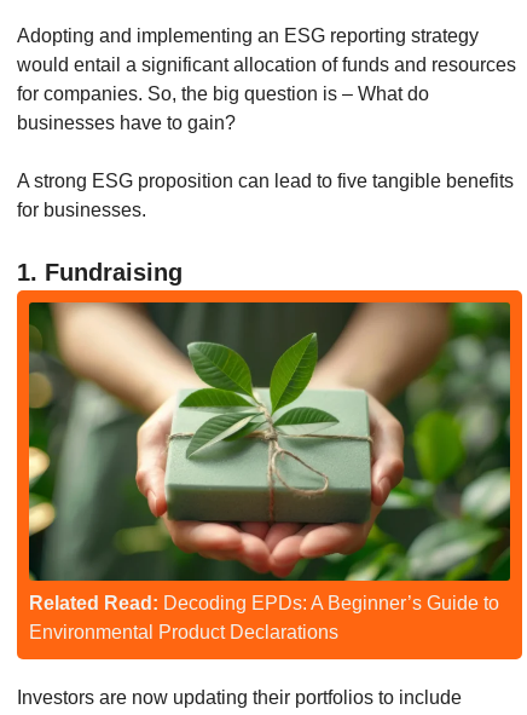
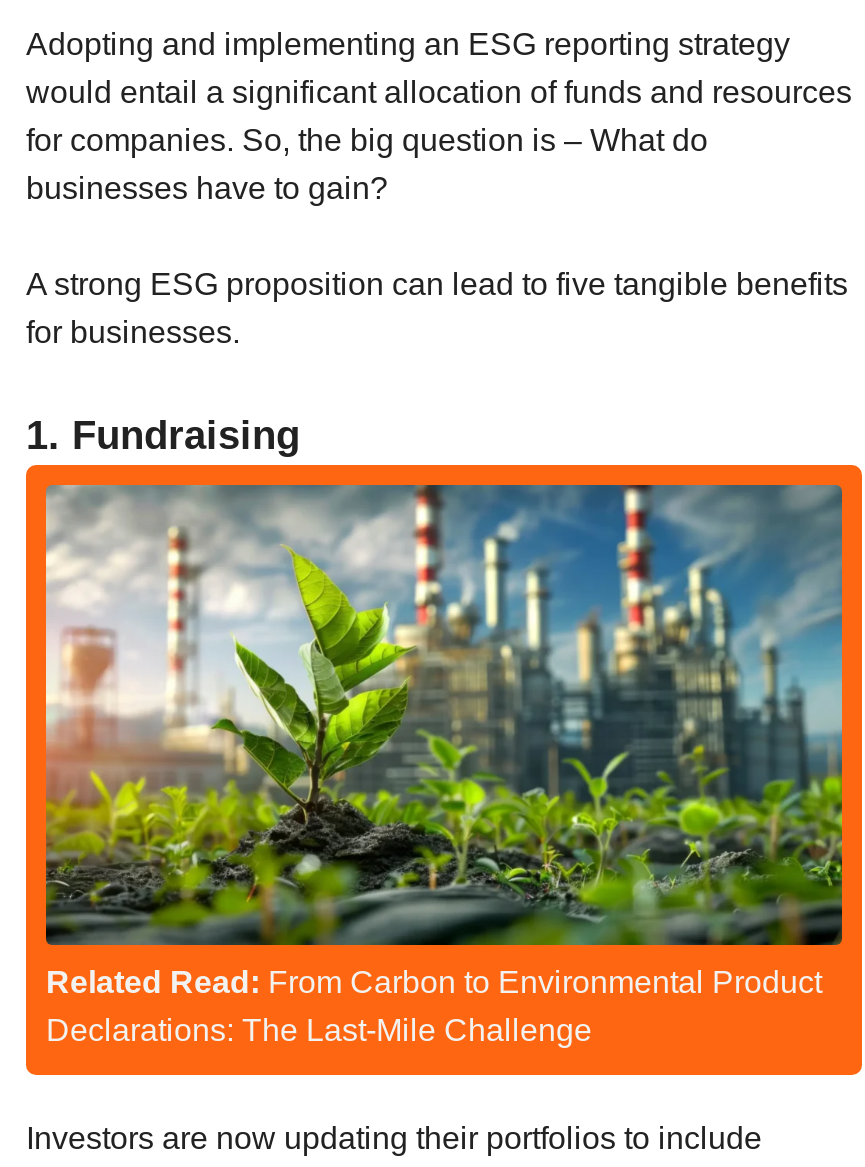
[28,301,511,643] [image] | Related Read: Decoding EPDs: A Beginner’s Guide to | Environmental Product Declarations -> [44,483,844,1048] [image] | Related Read: From Carbon to Environmental Product | Declarations: The Last-Mile Challenge

